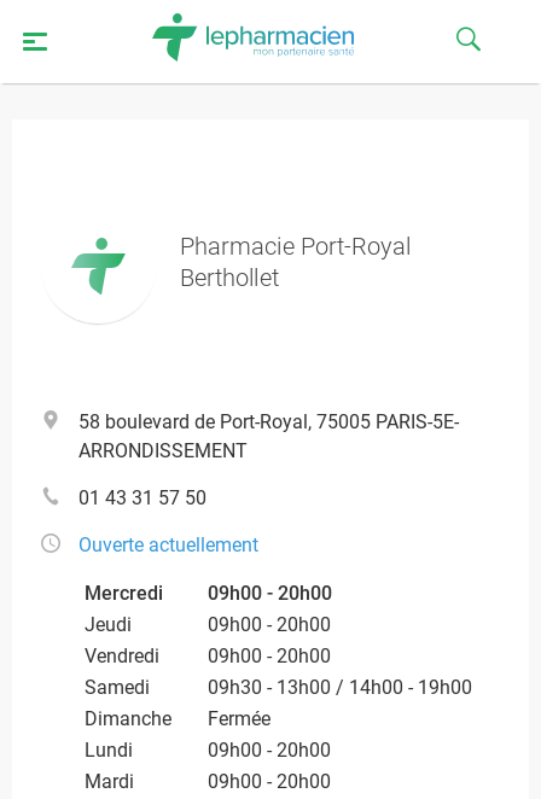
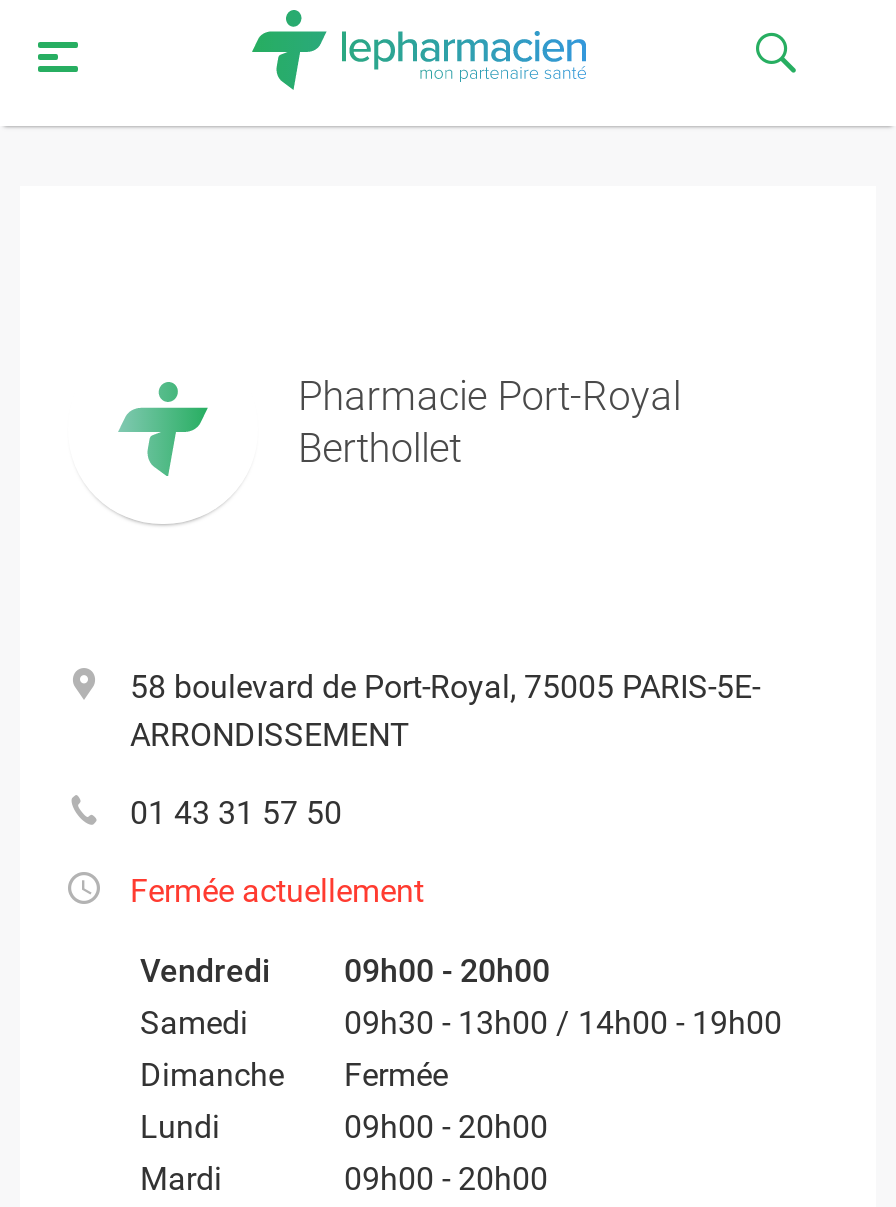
[78,533,332,636] Ouverte actuellement | Mercredi | 09h00 - 20h00 | Jeudi | 09h00 - 20h00 -> [130,872,424,910] Fermée actuellement

